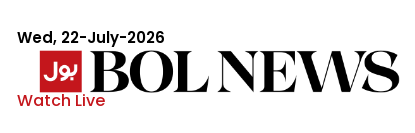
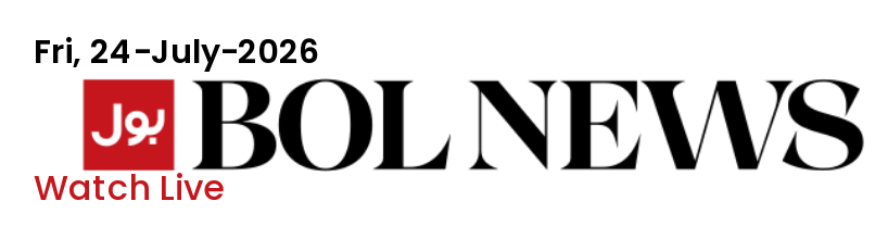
[17,27,165,48] Wed, 22-July-2026 -> [34,28,320,74] Fri, 24-July-2026

